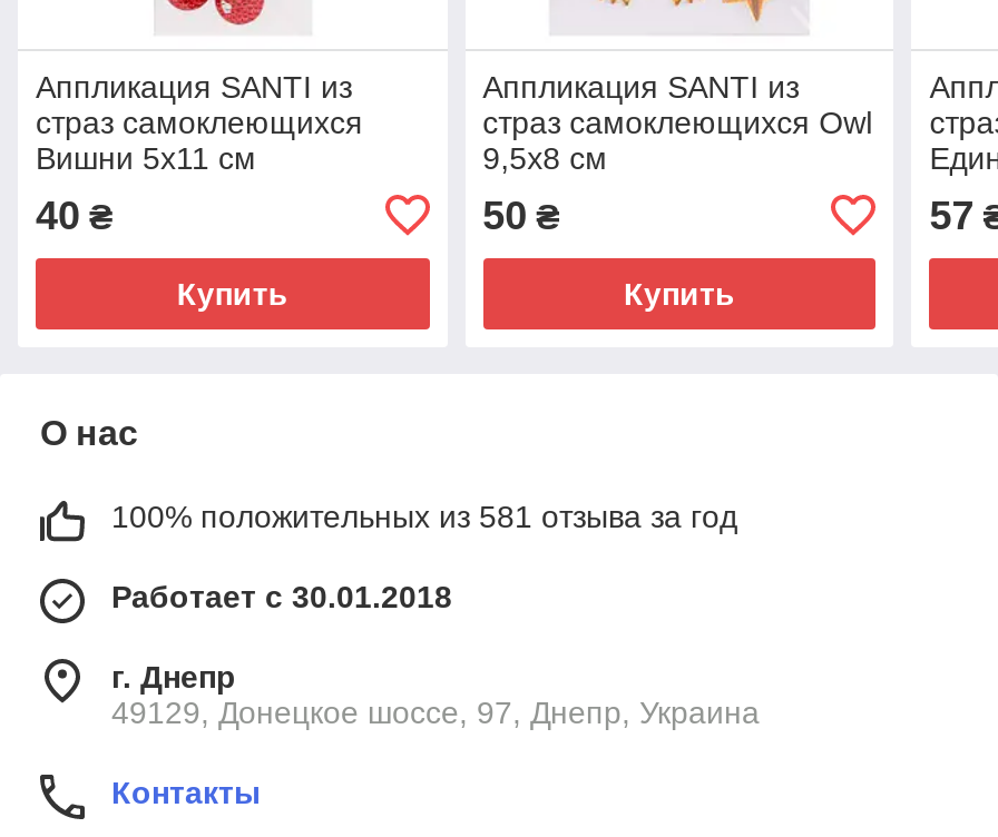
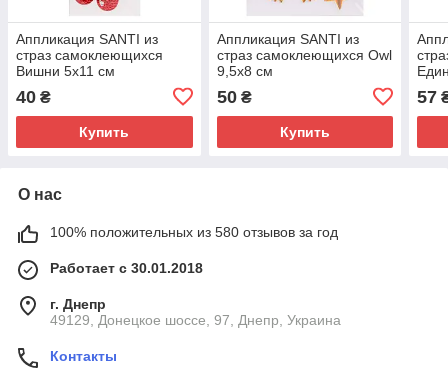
[111,498,737,534] 100% положительных из 581 отзыва за год -> [50,224,338,240] 100% положительных из 580 отзывов за год

